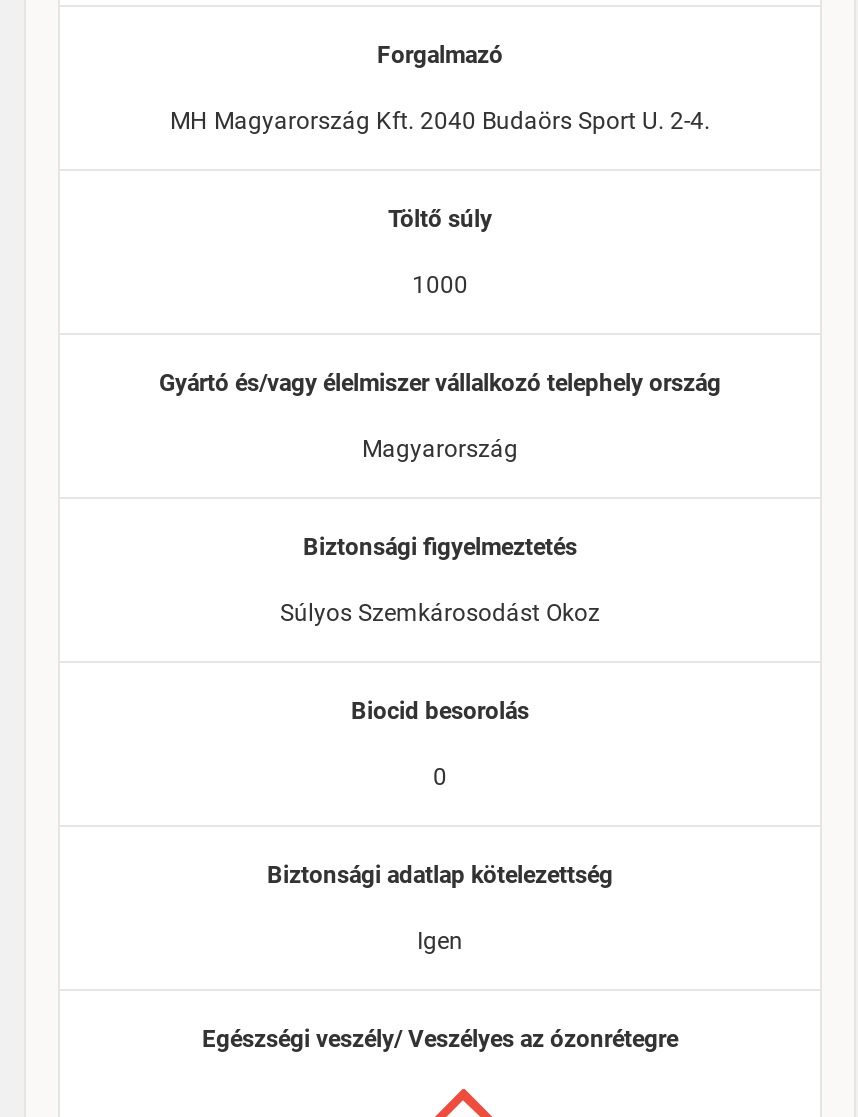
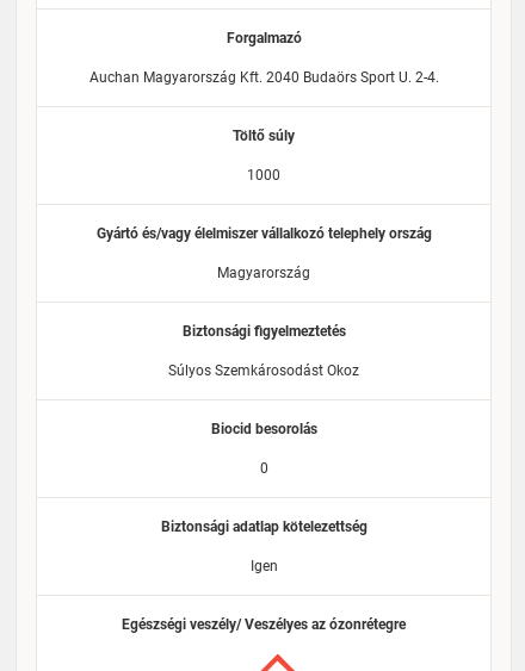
[170,106,710,134] MH Magyarország Kft. 2040 Budaörs Sport U. 2-4. -> [89,69,438,85] Auchan Magyarország Kft. 2040 Budaörs Sport U. 2-4.

